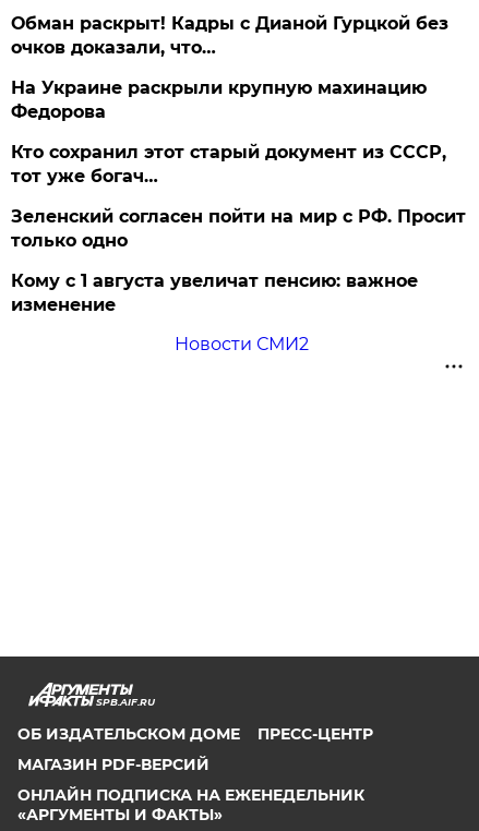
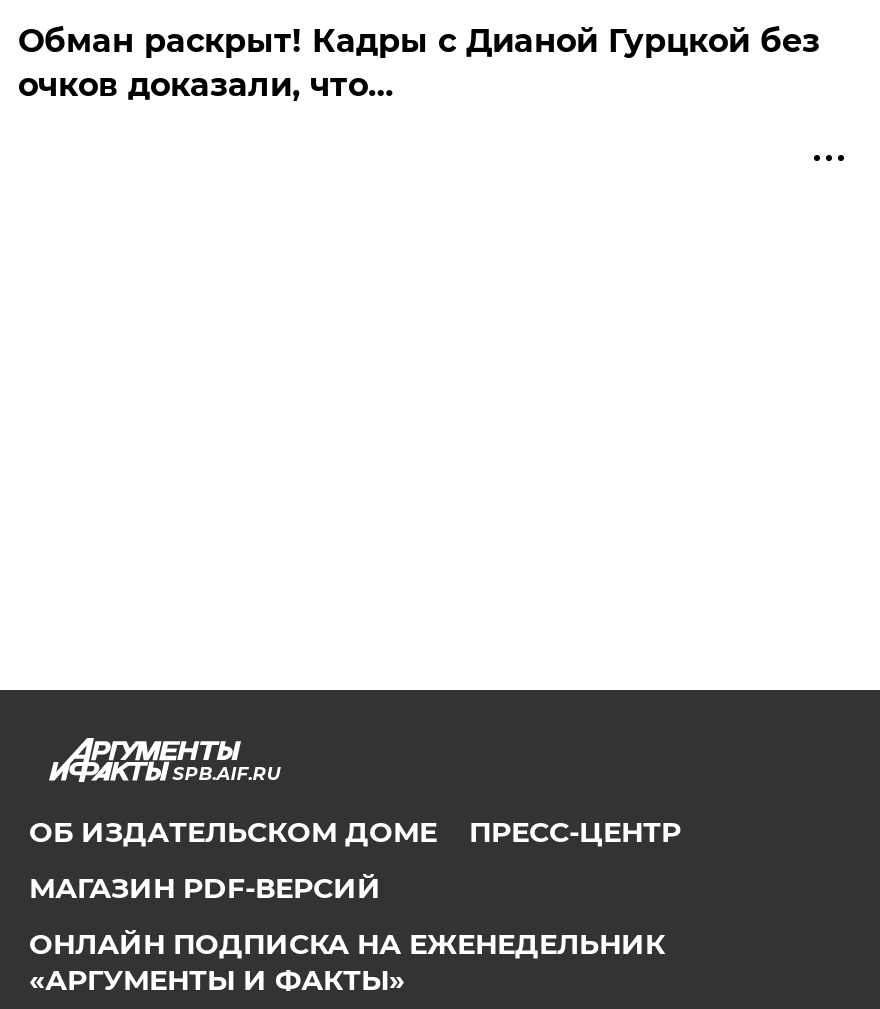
[11,77,466,354] На Украине раскрыли крупную махинацию | Федорова | Кто сохранил этот старый документ из СССР, | тот уже богач… | Зеленский согласен пойти на мир с РФ. Просит | только одно | Кому с 1 августа увеличат пенсию: важное | изменение | Новости СМИ2 -> none

